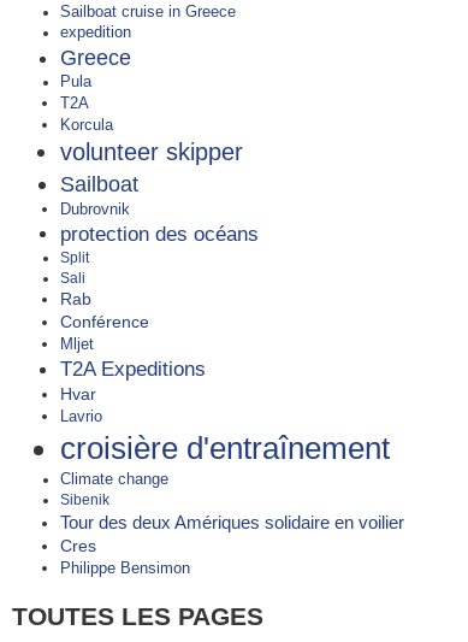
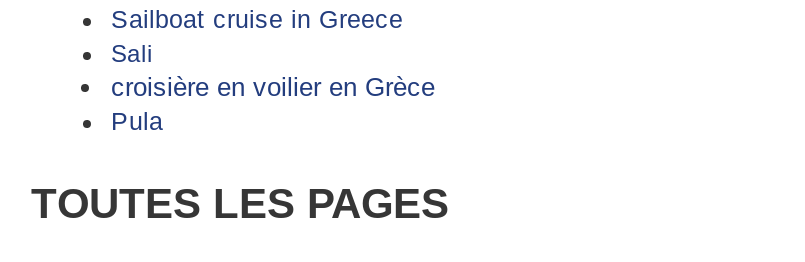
[60,24,131,70] expedition | Greece -> [111,40,435,102] Sali | croisière en voilier en Grèce
[60,94,404,577] T2A | Korcula | volunteer skipper | Sailboat | Dubrovnik | protection des océans | Split | Sali | Rab | Conférence | Mljet | T2A Expeditions | Hvar | Lavrio | croisière d'entraînement | Climate change | Sibenik | Tour des deux Amériques solidaire en voilier | Cres | Philippe Bensimon -> none

